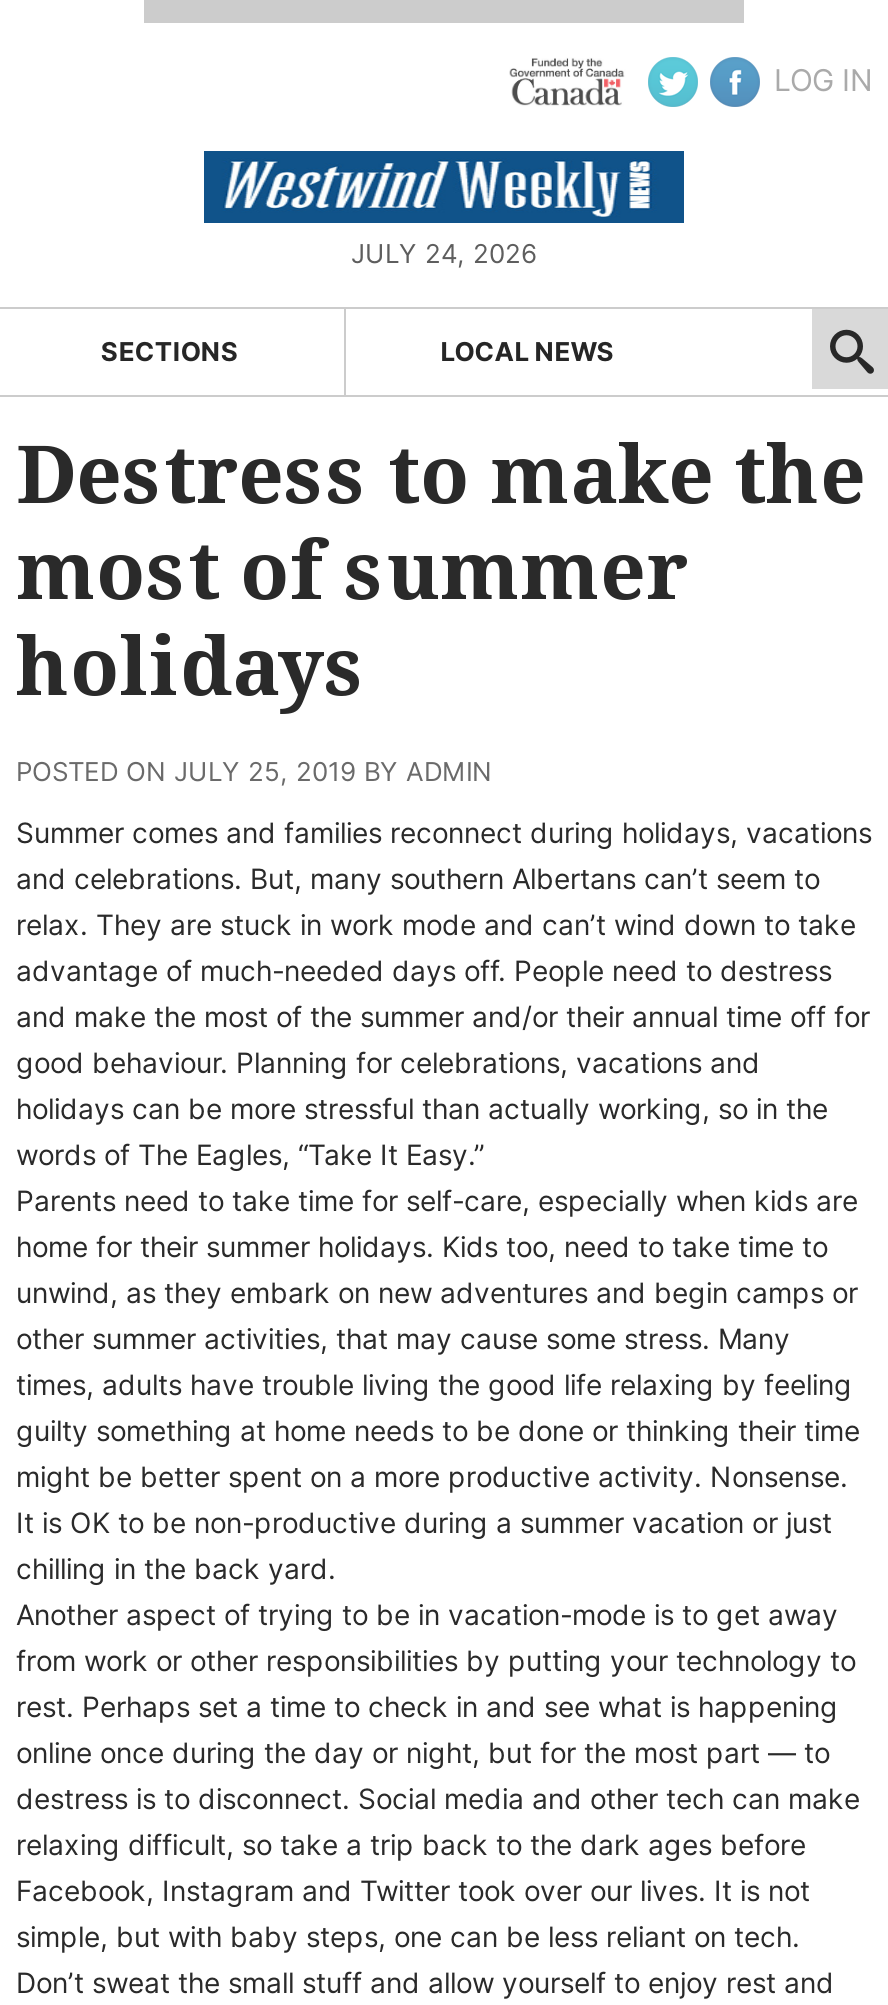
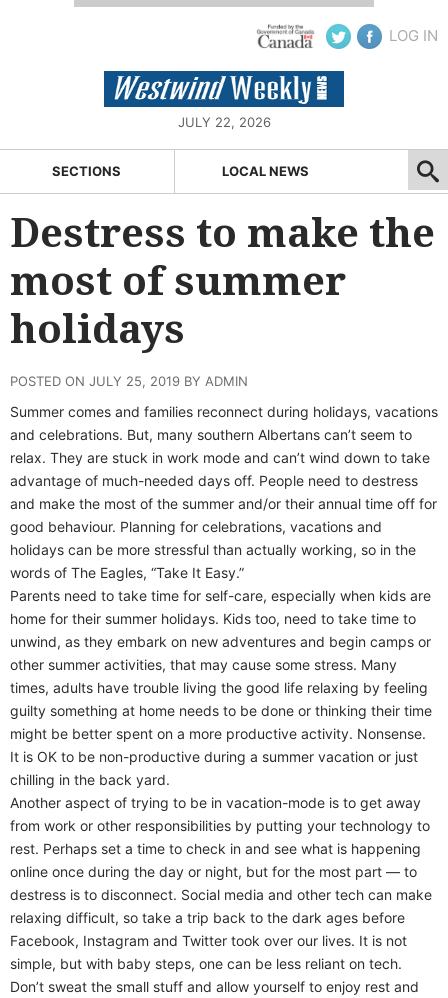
[351,237,537,269] JULY 24, 2026 -> [177,114,270,130] JULY 22, 2026

